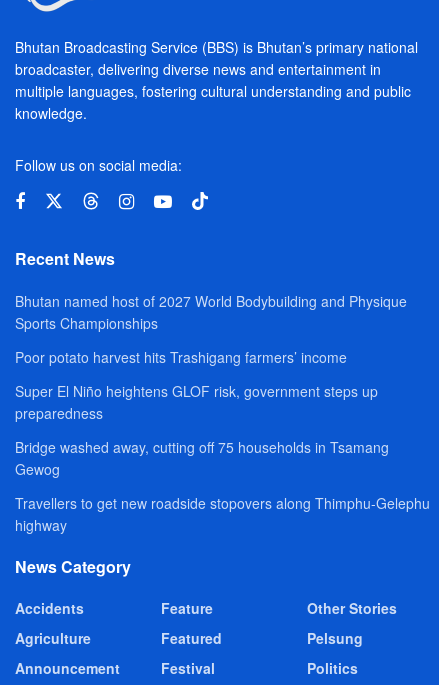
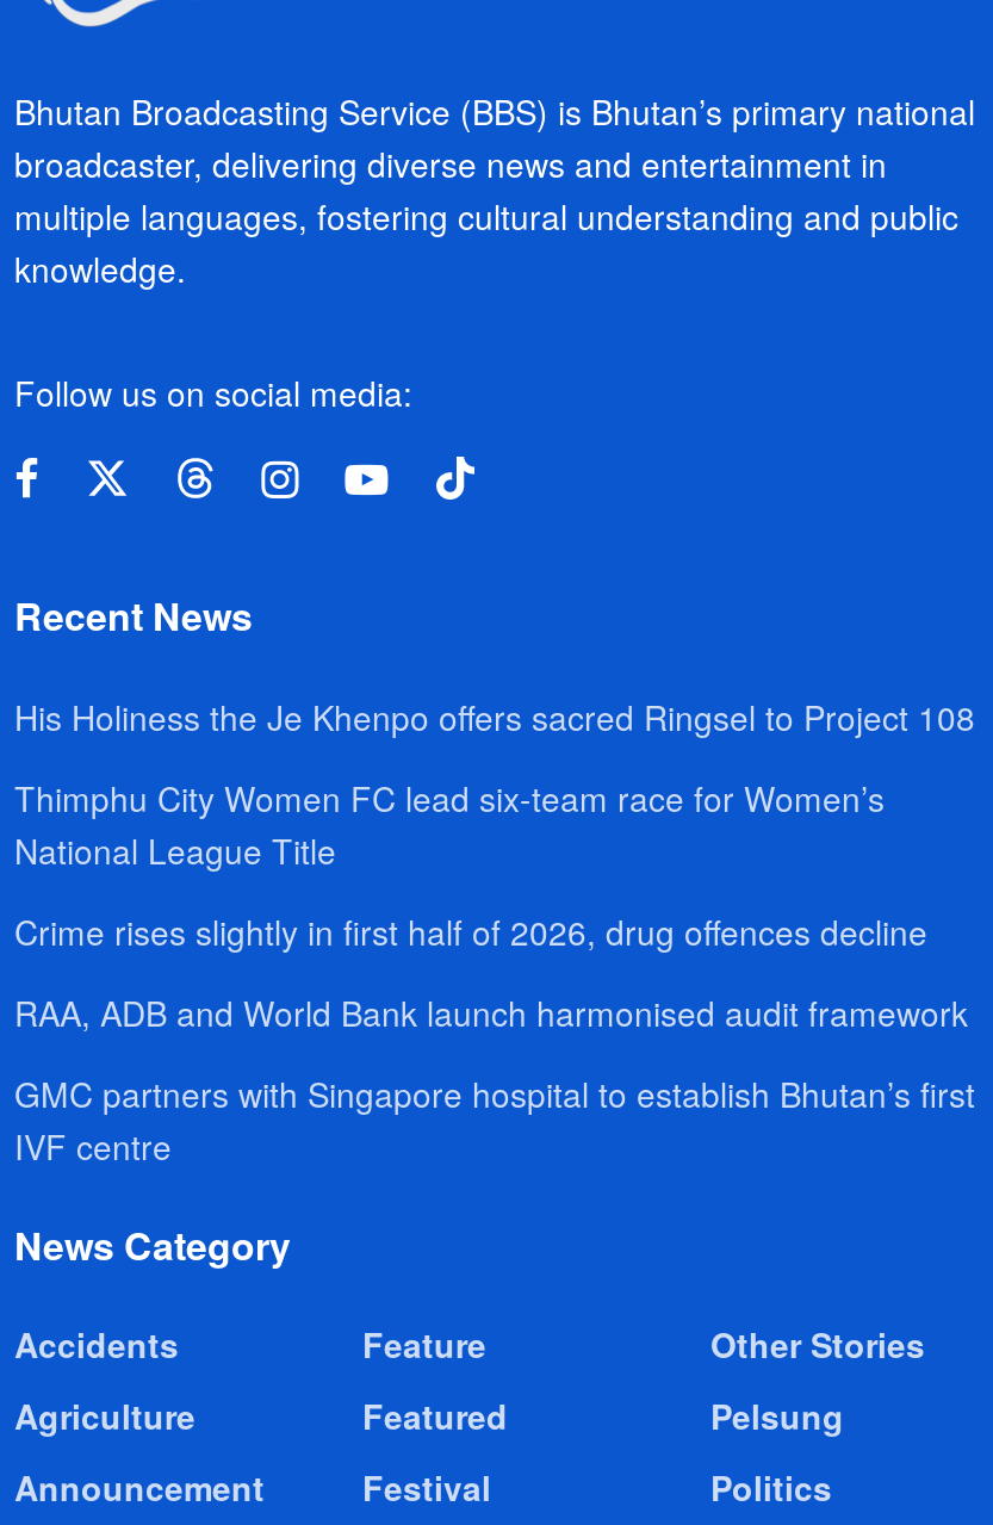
[15,291,407,333] Bhutan named host of 2027 World Bodybuilding and Physique | Sports Championships -> [14,693,975,741] His Holiness the Je Khenpo offers sacred Ringsel to Project 108
[15,347,347,367] Poor potato harvest hits Trashigang farmers’ income -> [14,774,885,874] Thimphu City Women FC lead six-team race for Women’s | National League Title
[15,381,378,423] Super El Niño heightens GLOF risk, government steps up | preparedness -> [14,908,927,956] Crime rises slightly in first half of 2026, drug offences decline
[15,437,389,479] Bridge washed away, cutting off 75 households in Tsamang | Gewog -> [14,989,968,1037] RAA, ADB and World Bank launch harmonised audit framework
[15,493,430,535] Travellers to get new roadside stopovers along Thimphu-Gelephu | highway -> [14,1070,975,1170] GMC partners with Singapore hospital to establish Bhutan’s first | IVF centre

